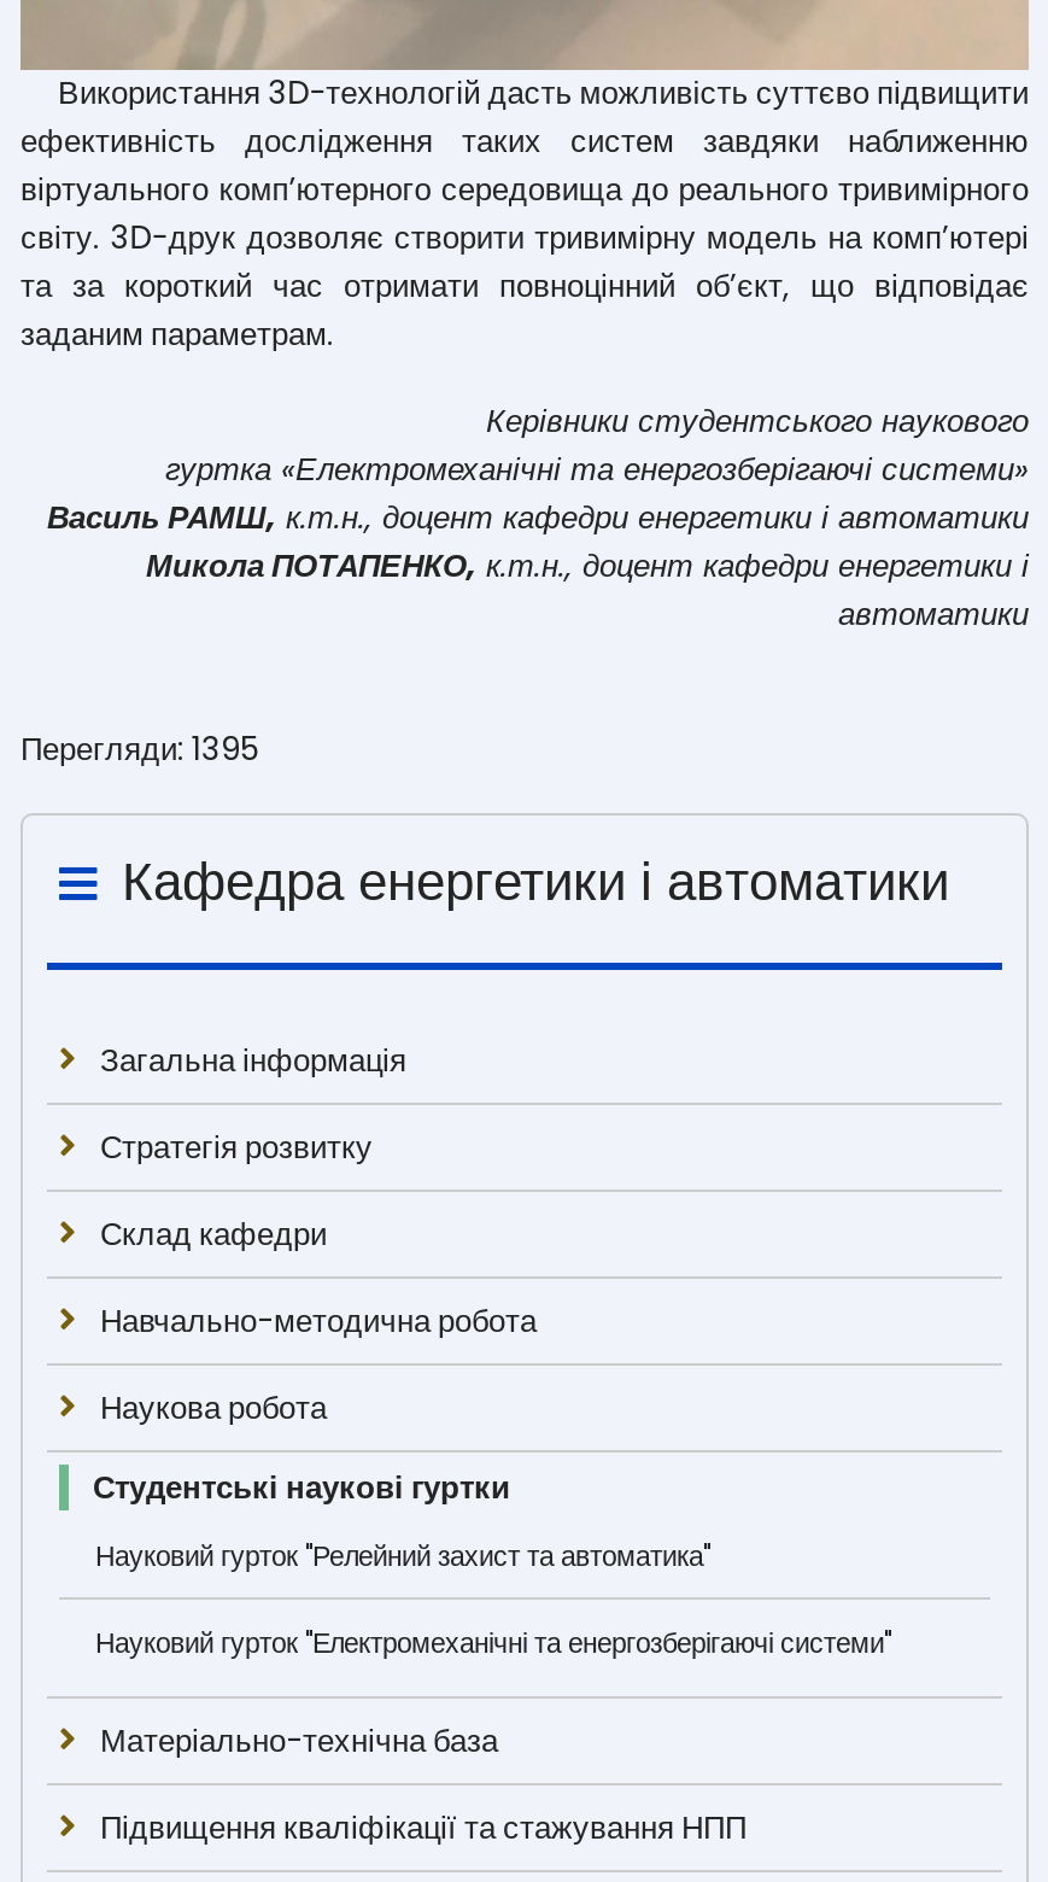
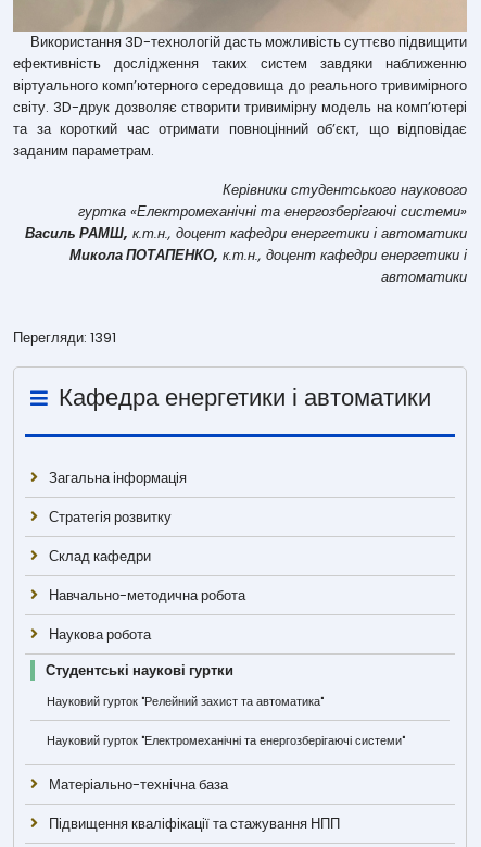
[21,727,259,773] Перегляди: 1395 -> [13,328,116,348] Перегляди: 1391

